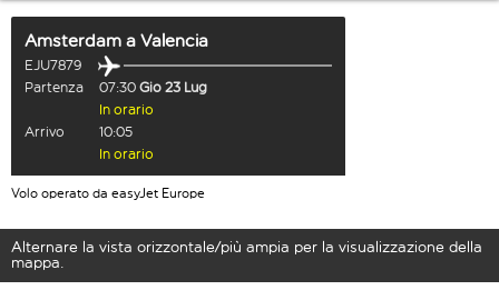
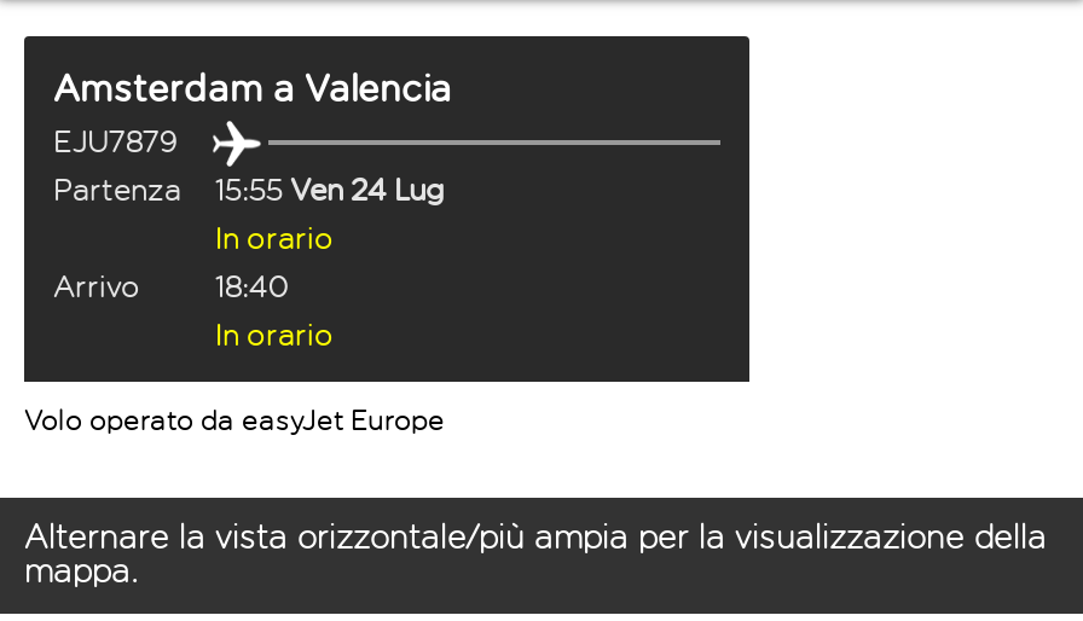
[25,79,207,96] Partenza 07:30 Gio 23 Lug -> [53,172,445,208] Partenza 15:55 Ven 24 Lug
[99,123,133,140] 10:05 -> [215,268,288,304] 18:40

